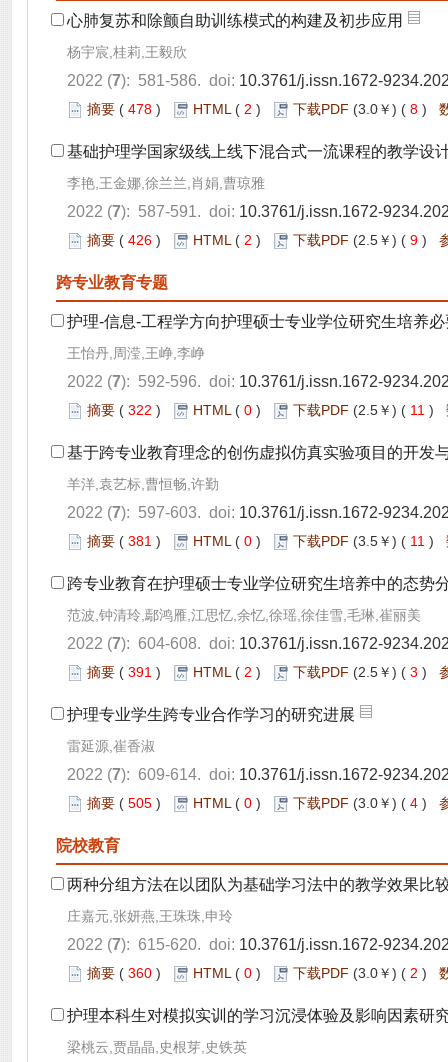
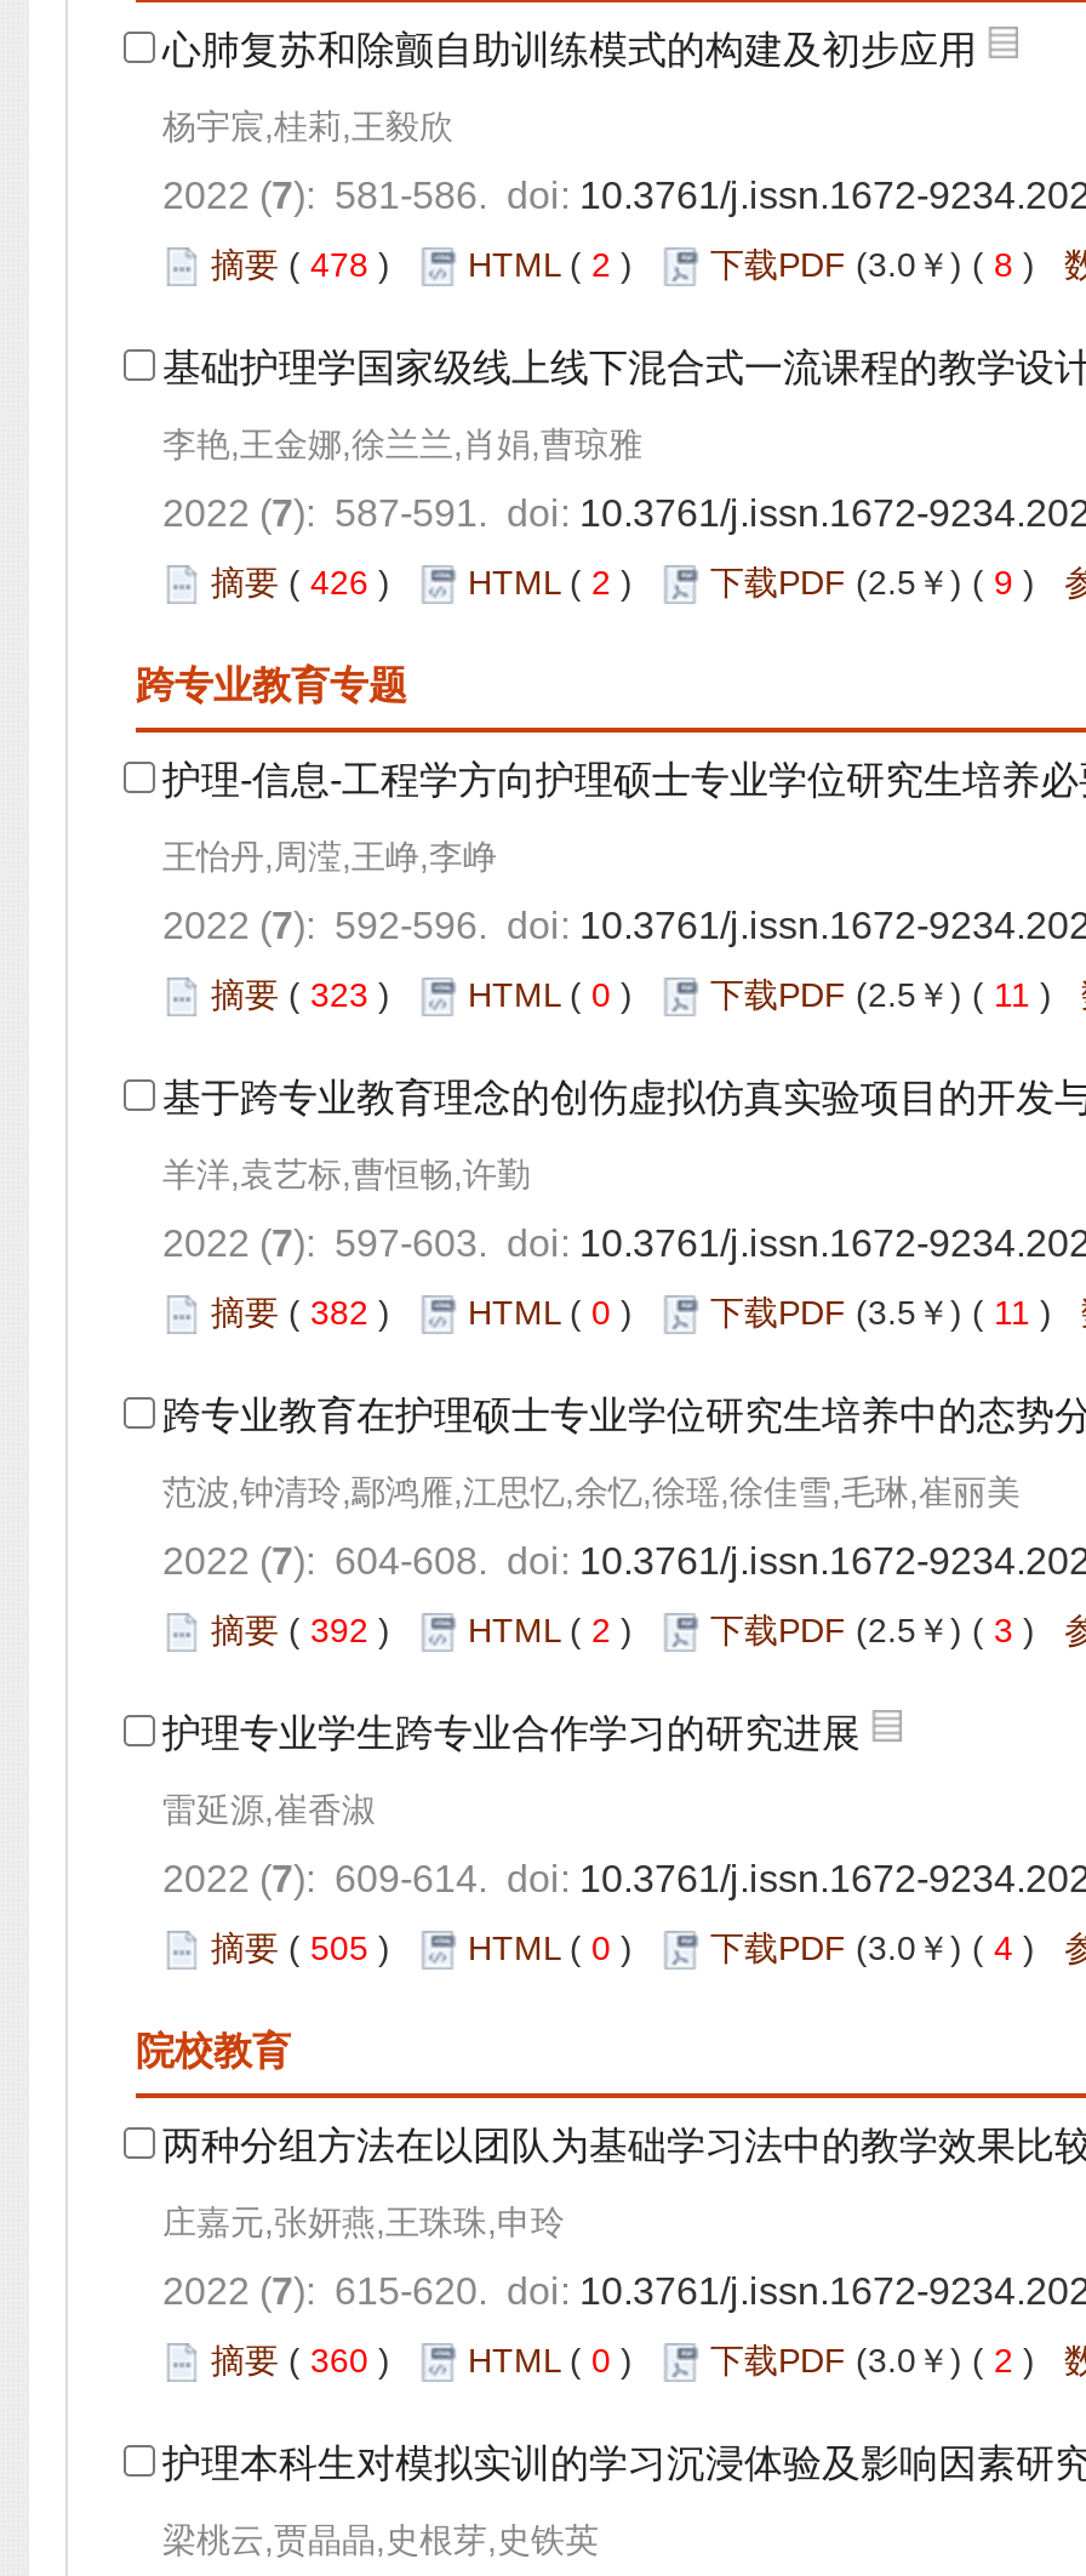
[87,402,173,418] 摘要( 322) -> [211,975,419,1014] 摘要( 323)
[87,533,173,549] 摘要( 381) -> [211,1293,419,1332] 摘要( 382)
[87,664,173,680] 摘要( 391) -> [211,1611,419,1649] 摘要( 392)

